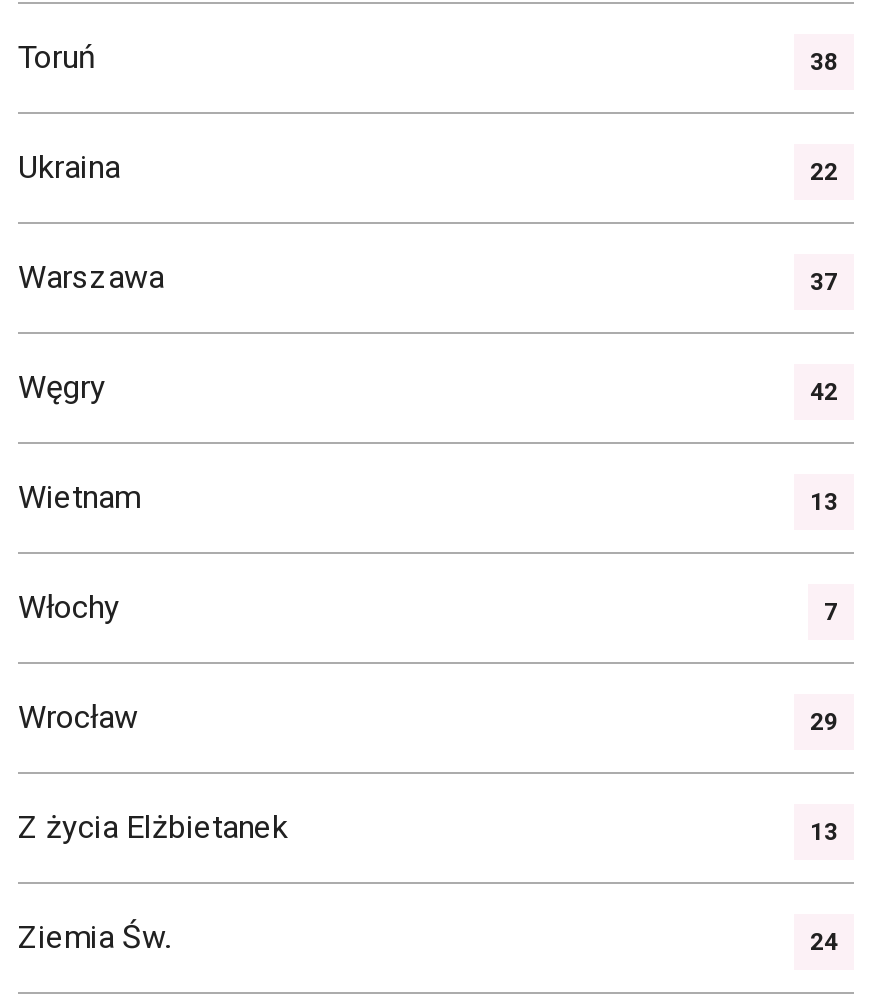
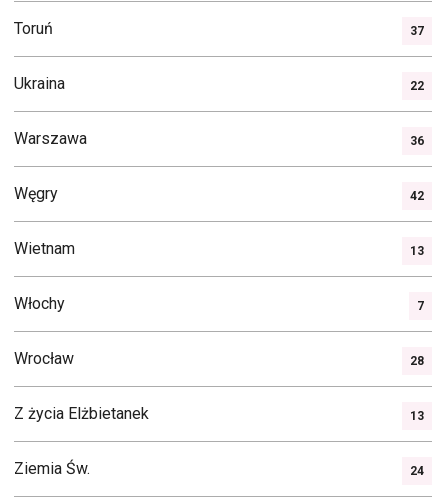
[810,48,838,76] 38 -> [410,24,424,38] 37
[810,268,838,296] 37 -> [410,134,424,148] 36
[810,708,838,736] 29 -> [410,354,424,368] 28

